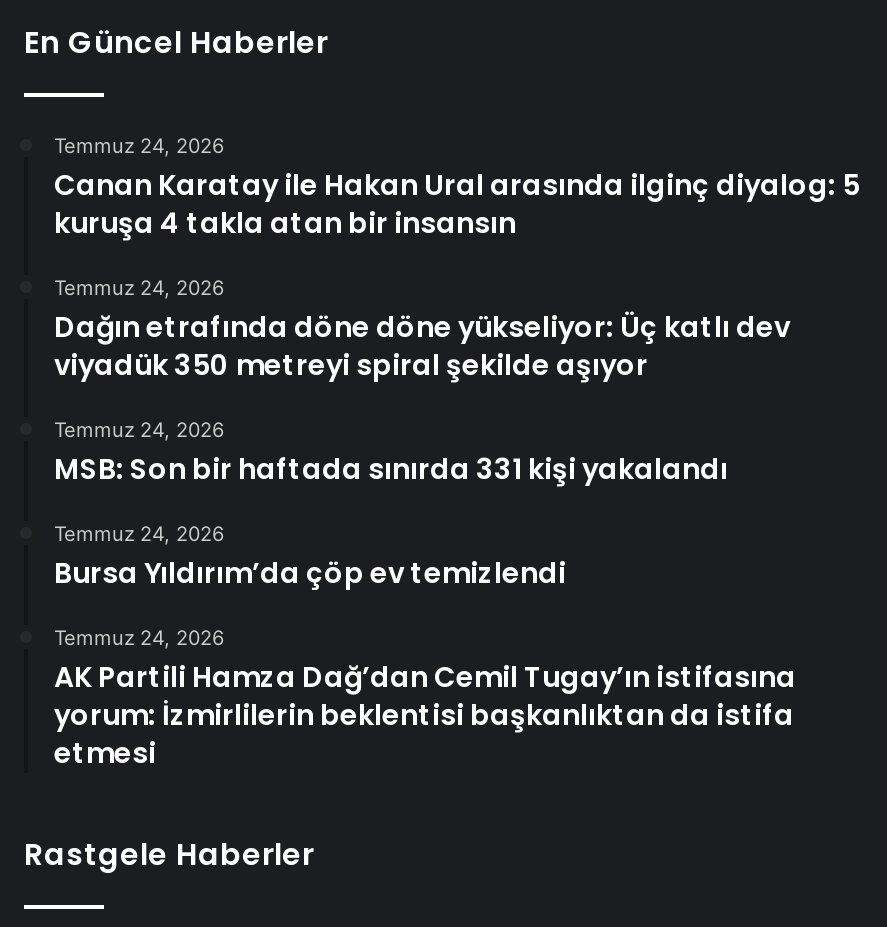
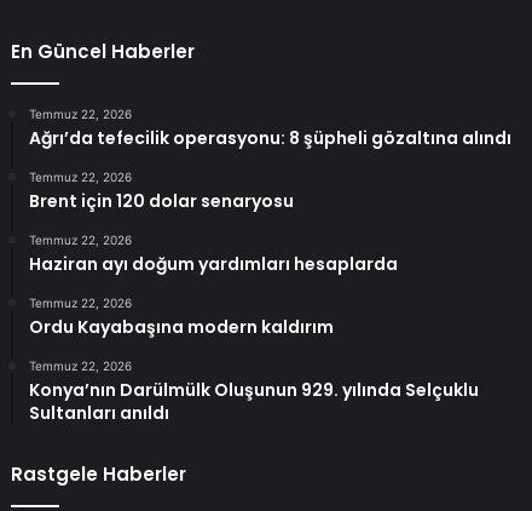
[54,133,860,243] Temmuz 24, 2026 | Canan Karatay ile Hakan Ural arasında ilginç diyalog: 5 | kuruşa 4 takla atan bir insansın -> [29,107,511,150] Temmuz 22, 2026 | Ağrı’da tefecilik operasyonu: 8 şüpheli gözaltına alındı
[54,275,790,385] Temmuz 24, 2026 | Dağın etrafında döne döne yükseliyor: Üç katlı dev | viyadük 350 metreyi spiral şekilde aşıyor -> [29,170,294,213] Temmuz 22, 2026 | Brent için 120 dolar senaryosu
[54,417,728,489] Temmuz 24, 2026 | MSB: Son bir haftada sınırda 331 kişi yakalandı -> [29,233,398,276] Temmuz 22, 2026 | Haziran ayı doğum yardımları hesaplarda
[54,521,566,593] Temmuz 24, 2026 | Bursa Yıldırım’da çöp ev temizlendi -> [29,296,334,339] Temmuz 22, 2026 | Ordu Kayabaşına modern kaldırım
[54,625,796,773] Temmuz 24, 2026 | AK Partili Hamza Dağ’dan Cemil Tugay’ın istifasına | yorum: İzmirlilerin beklentisi başkanlıktan da istifa | etmesi -> [29,359,479,425] Temmuz 22, 2026 | Konya’nın Darülmülk Oluşunun 929. yılında Selçuklu | Sultanları anıldı

